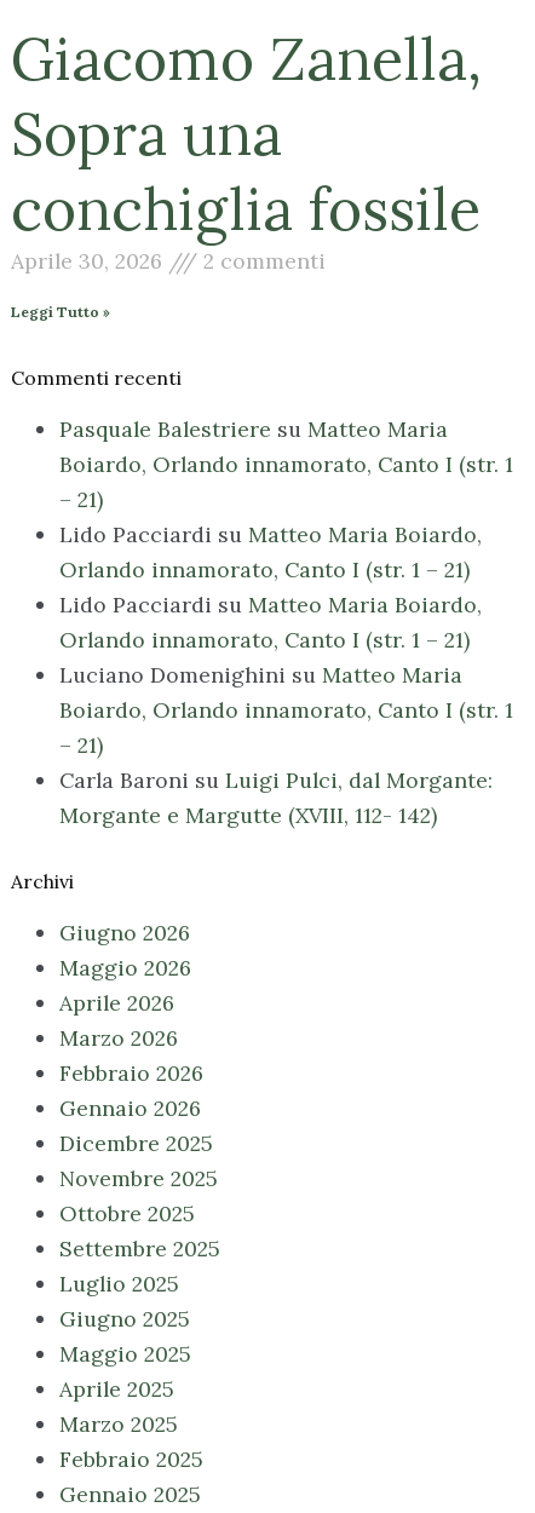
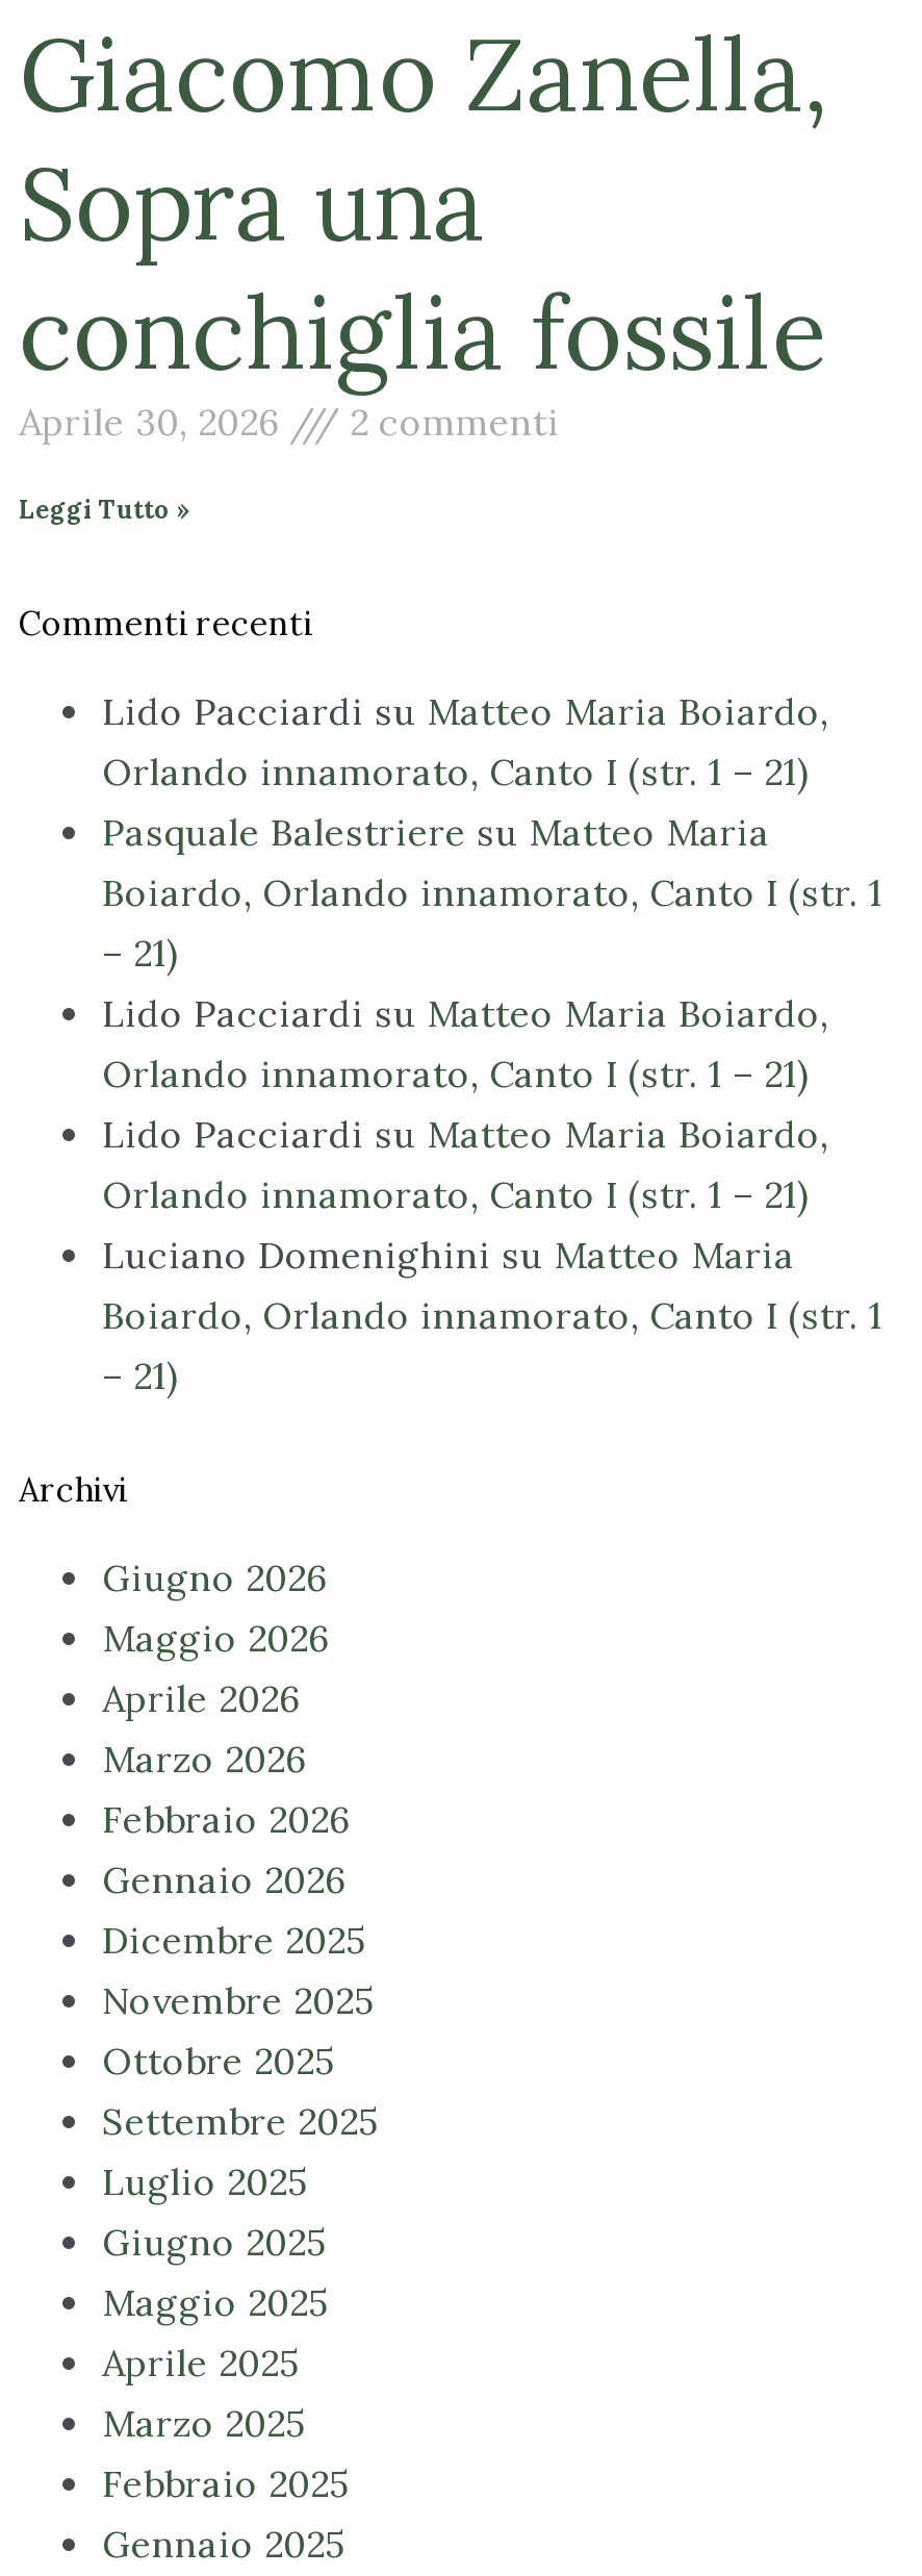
none -> [102,688,828,797] Lido Pacciardi su Matteo Maria Boiardo, | Orlando innamorato, Canto I (str. 1 – 21)
moved [59,416,513,760] -> [102,809,882,1400]: Pasquale Balestriere su Matteo Maria | Boiardo, Orlando innamorato, Canto I (str. 1 | – 21) | ... | Boiardo, Orlando innamorato, Canto I (str. 1 | – 21)
[59,767,493,830] Carla Baroni su Luigi Pulci, dal Morgante: | Morgante e Margutte (XVIII, 112- 142) -> none

